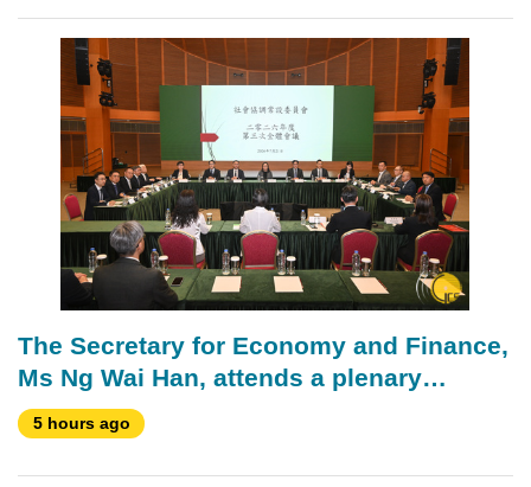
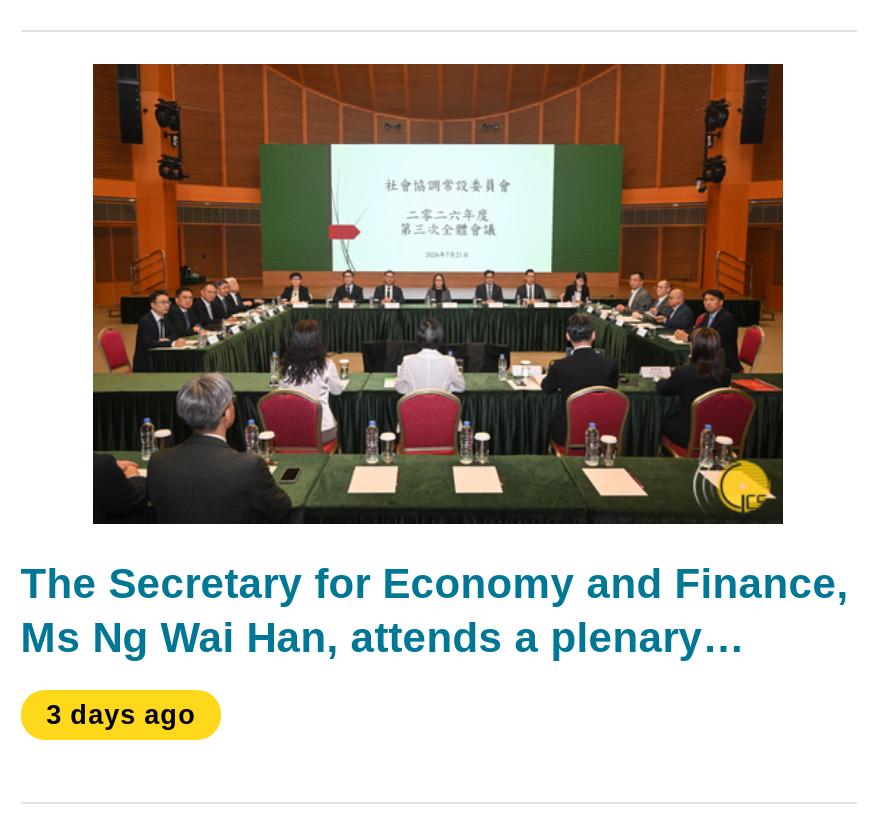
[33,415,130,432] 5 hours ago -> [46,700,196,730] 3 days ago

